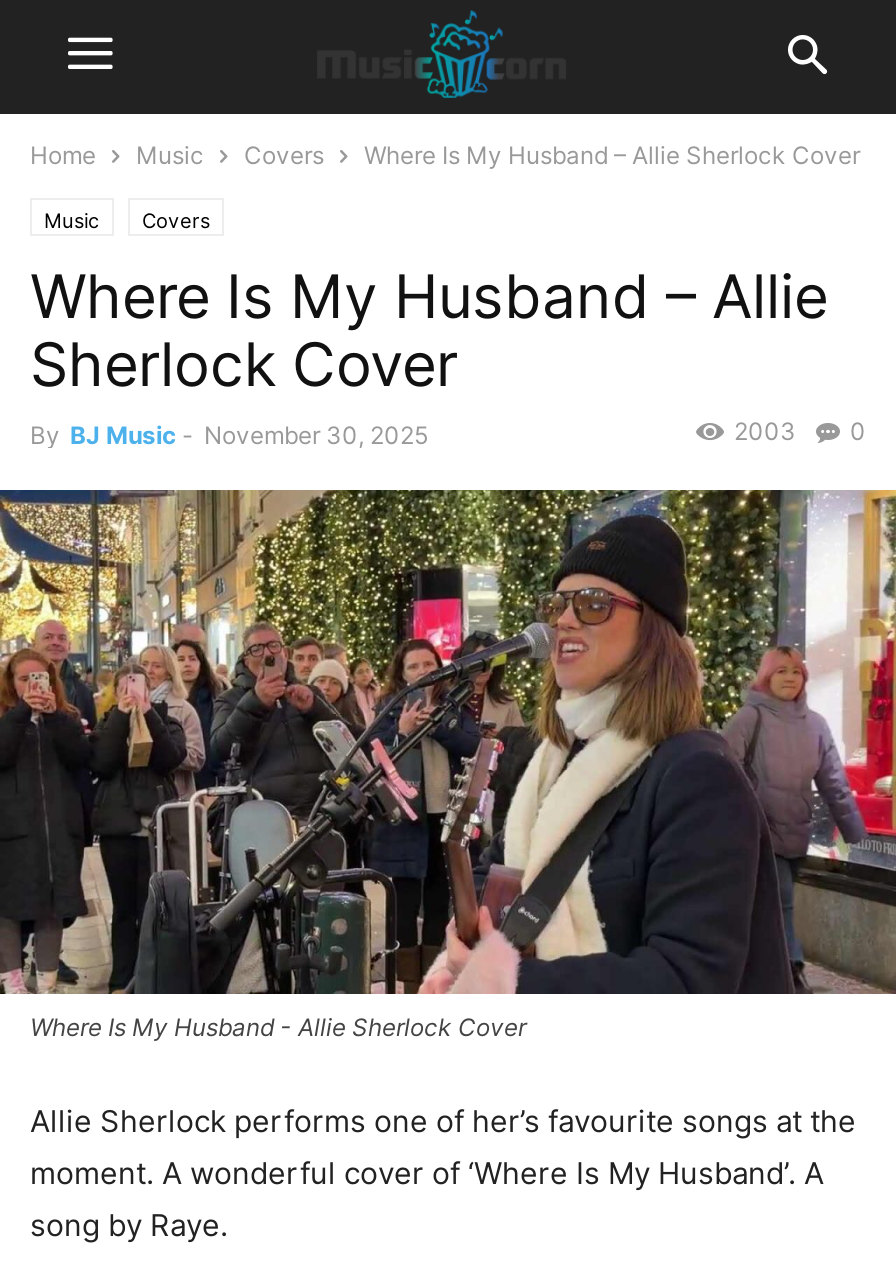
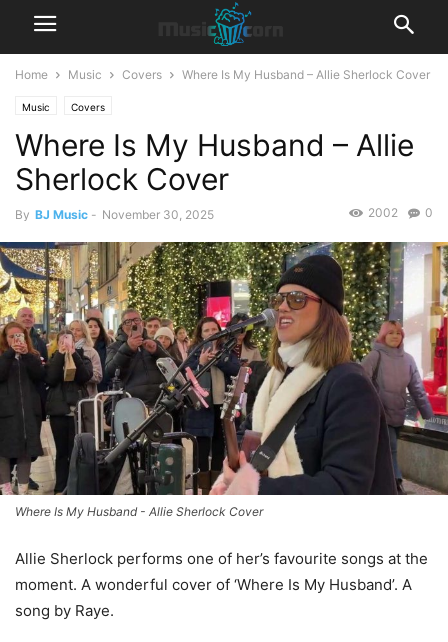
[734,416,866,446] 2003 0 -> [368,205,433,220] 2002 0

